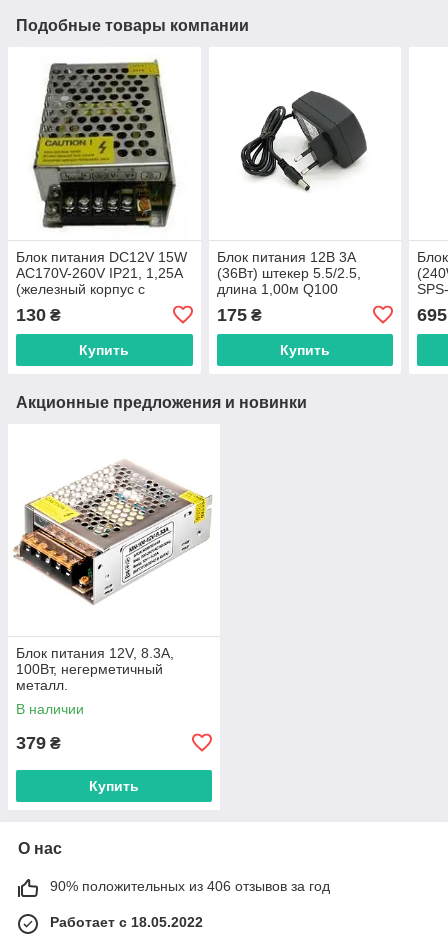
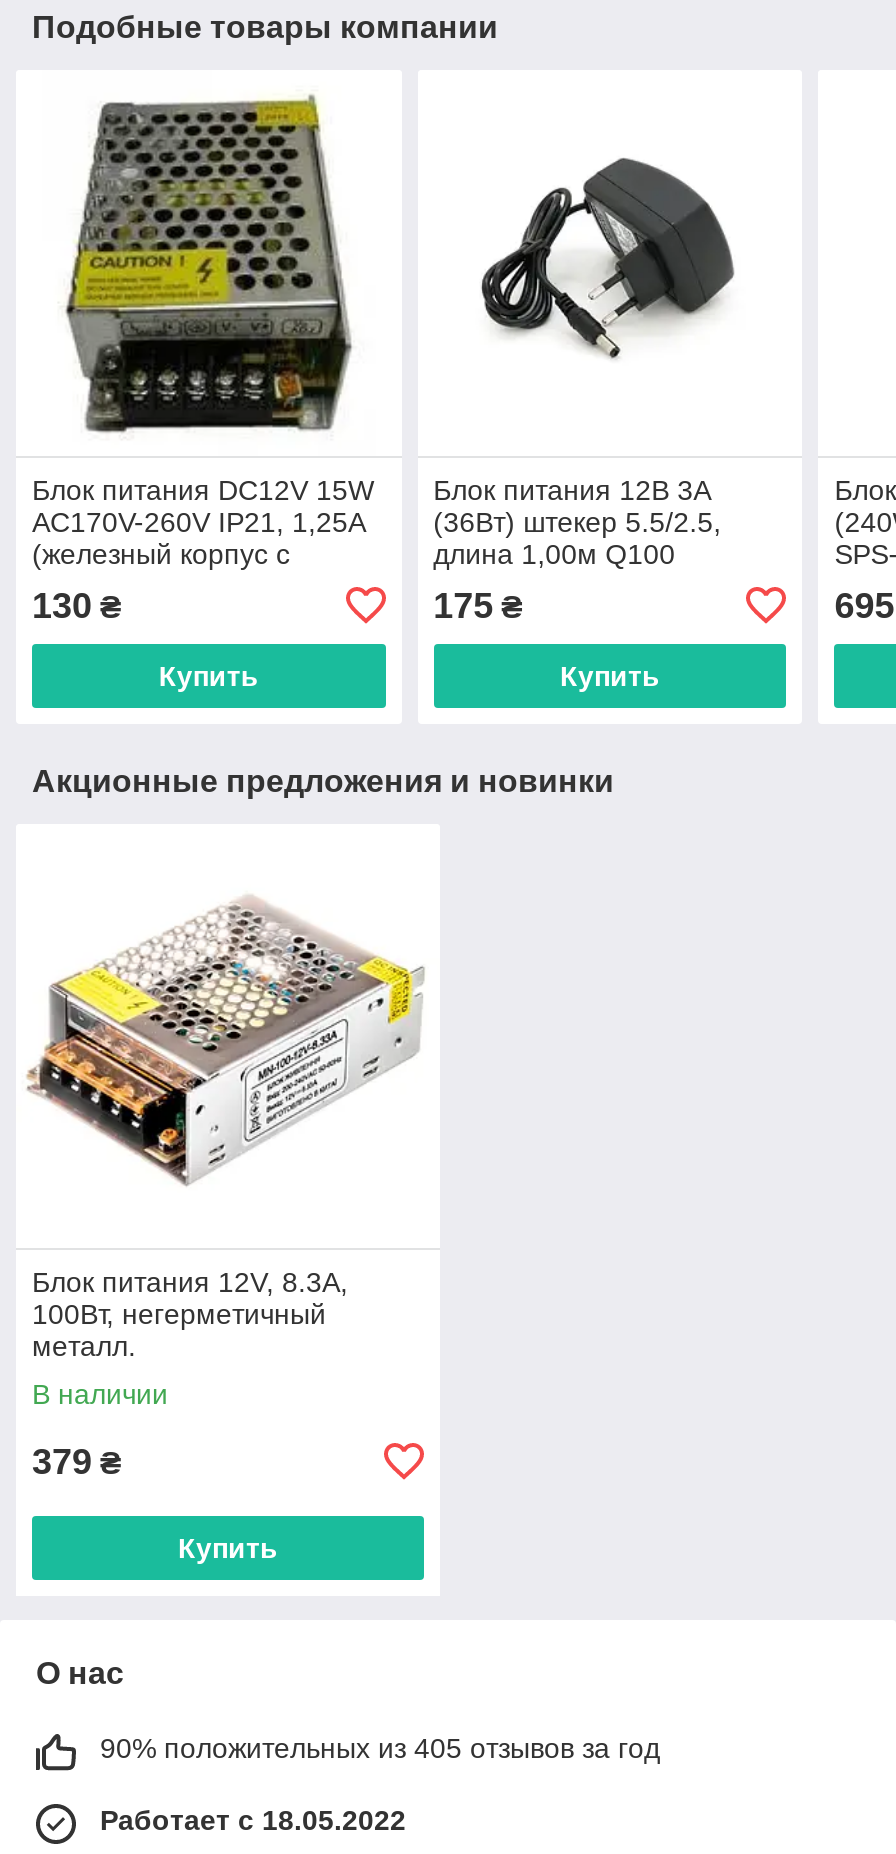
[50,878,330,894] 90% положительных из 406 отзывов за год -> [100,1732,660,1764] 90% положительных из 405 отзывов за год

